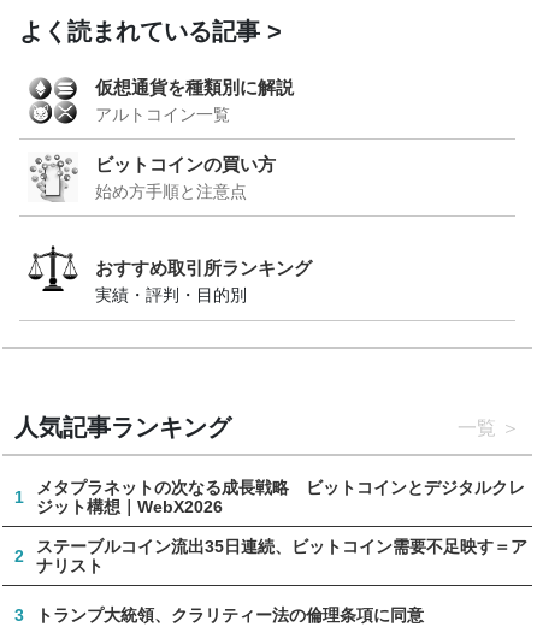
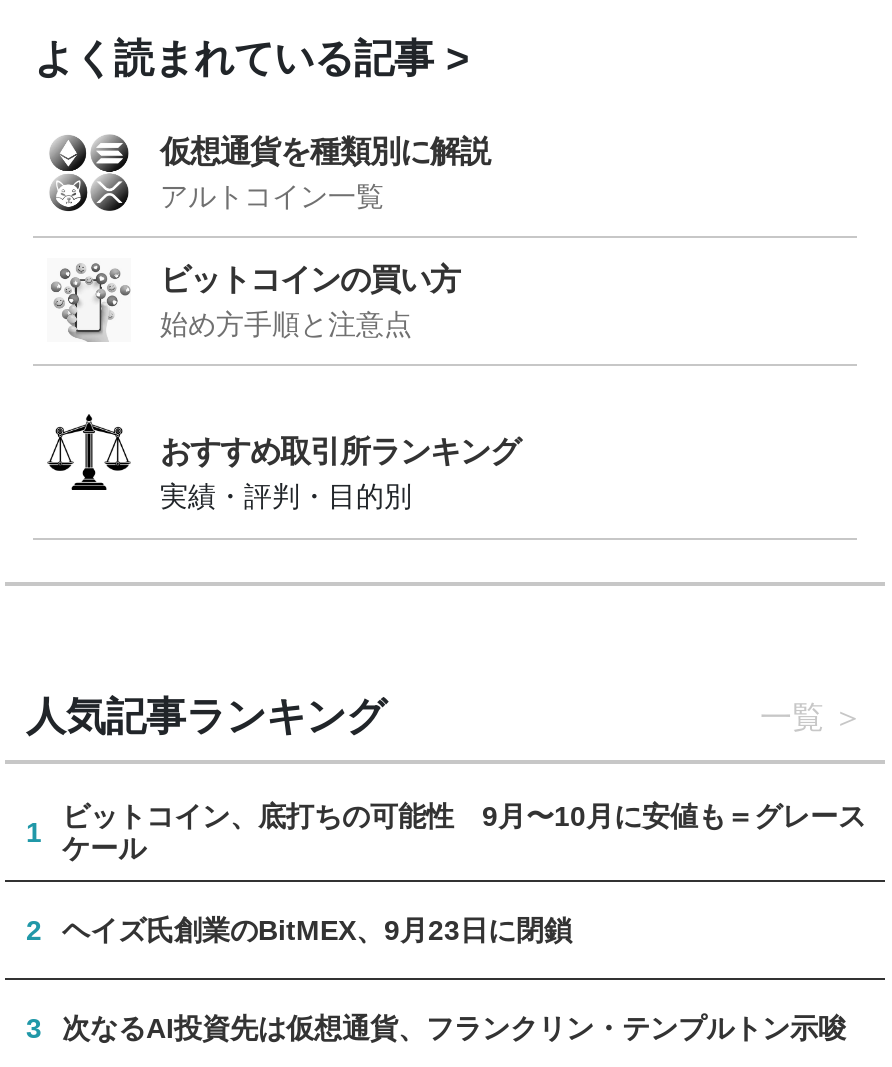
[37,478,526,516] メタプラネットの次なる成長戦略 ビットコインとデジタルクレ | ジット構想｜WebX2026 -> [62,800,866,864] ビットコイン、底打ちの可能性 9月〜10月に安値も＝グレース | ケール
[37,536,528,575] ステーブルコイン流出35日連続、ビットコイン需要不足映す＝ア | ナリスト -> [62,914,572,946] ヘイズ氏創業のBitMEX、9月23日に閉鎖
[37,605,424,624] トランプ大統領、クラリティー法の倫理条項に同意 -> [62,1012,846,1044] 次なるAI投資先は仮想通貨、フランクリン・テンプルトン示唆

